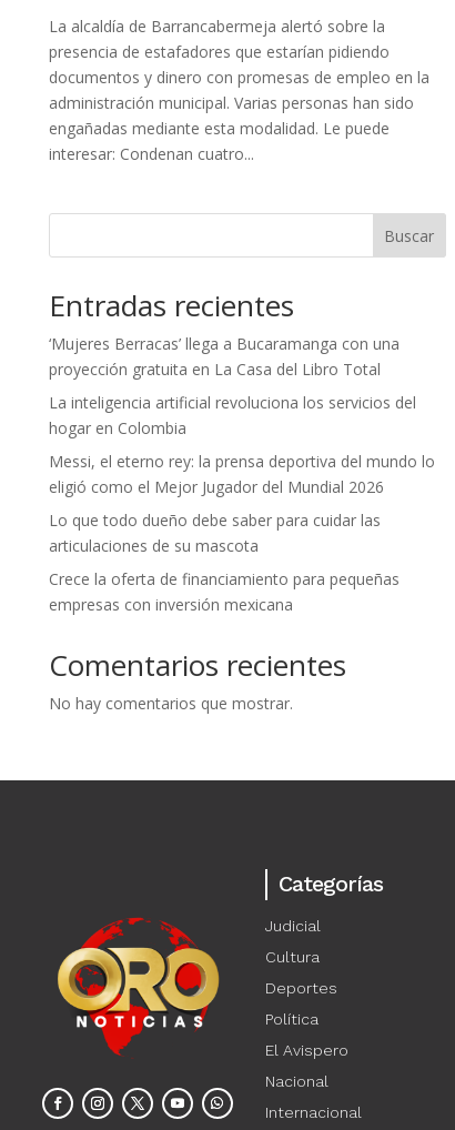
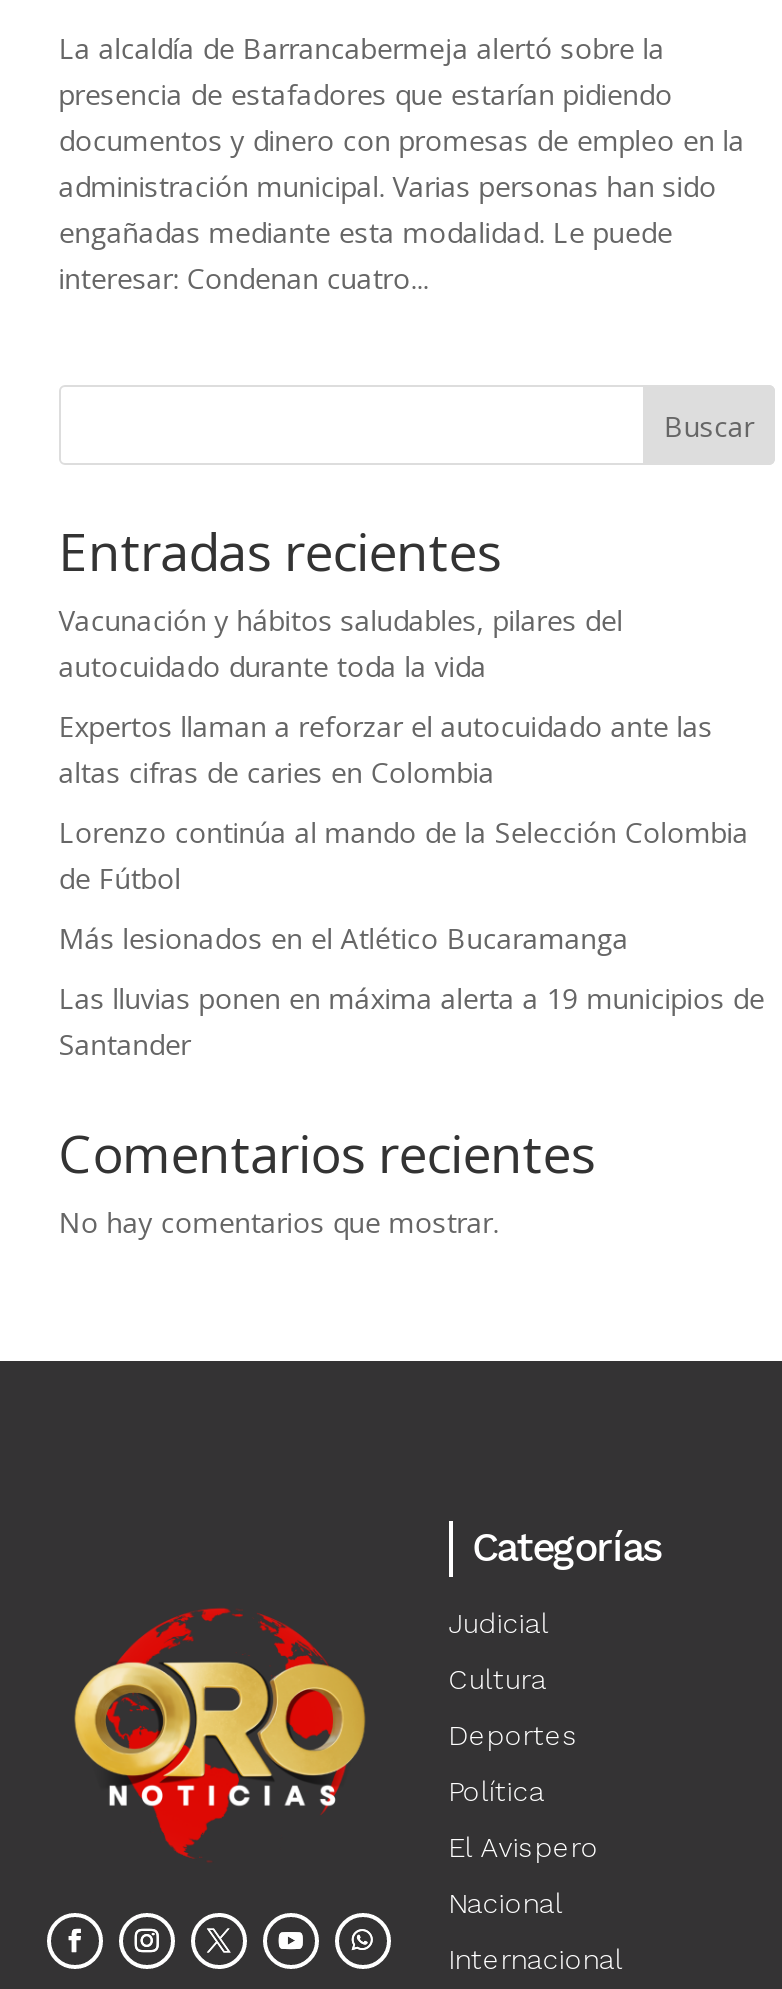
[49,333,399,380] ‘Mujeres Berracas’ llega a Bucaramanga con una | proyección gratuita en La Casa del Libro Total -> [59,601,623,685] Vacunación y hábitos saludables, pilares del | autocuidado durante toda la vida
[49,392,416,439] La inteligencia artificial revoluciona los servicios del | hogar en Colombia -> [59,707,713,791] Expertos llaman a reforzar el autocuidado ante las | altas cifras de caries en Colombia
[49,451,435,497] Messi, el eterno rey: la prensa deportiva del mundo lo | eligió como el Mejor Jugador del Mundial 2026 -> [59,813,749,897] Lorenzo continúa al mando de la Selección Colombia | de Fútbol
[49,510,380,556] Lo que todo dueño debe saber para cuidar las | articulaciones de su mascota -> [59,919,629,957] Más lesionados en el Atlético Bucaramanga
[49,568,399,615] Crece la oferta de financiamiento para pequeñas | empresas con inversión mexicana -> [59,979,765,1063] Las lluvias ponen en máxima alerta a 19 municipios de | Santander

